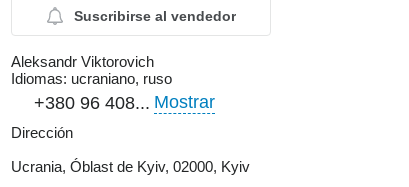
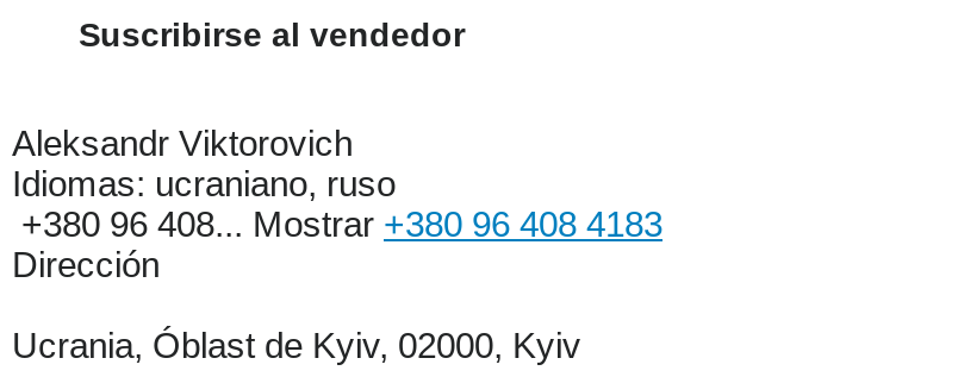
[34,92,215,113] +380 96 408... Mostrar -> [21,203,662,243] +380 96 408... Mostrar +380 96 408 4183

